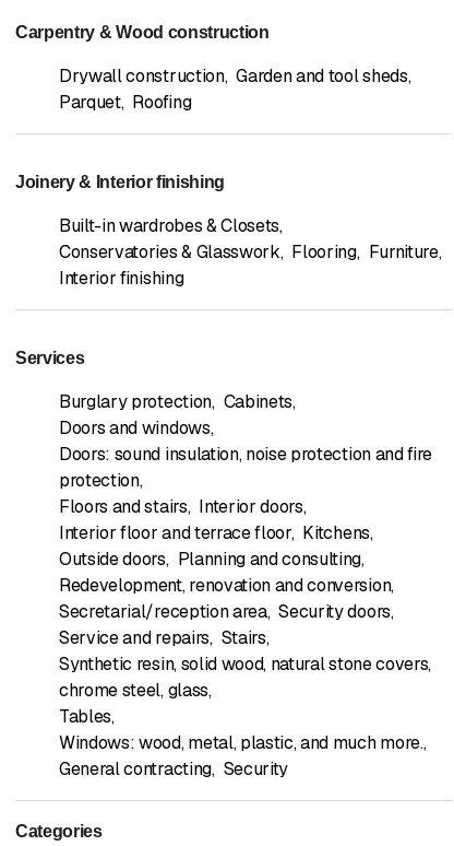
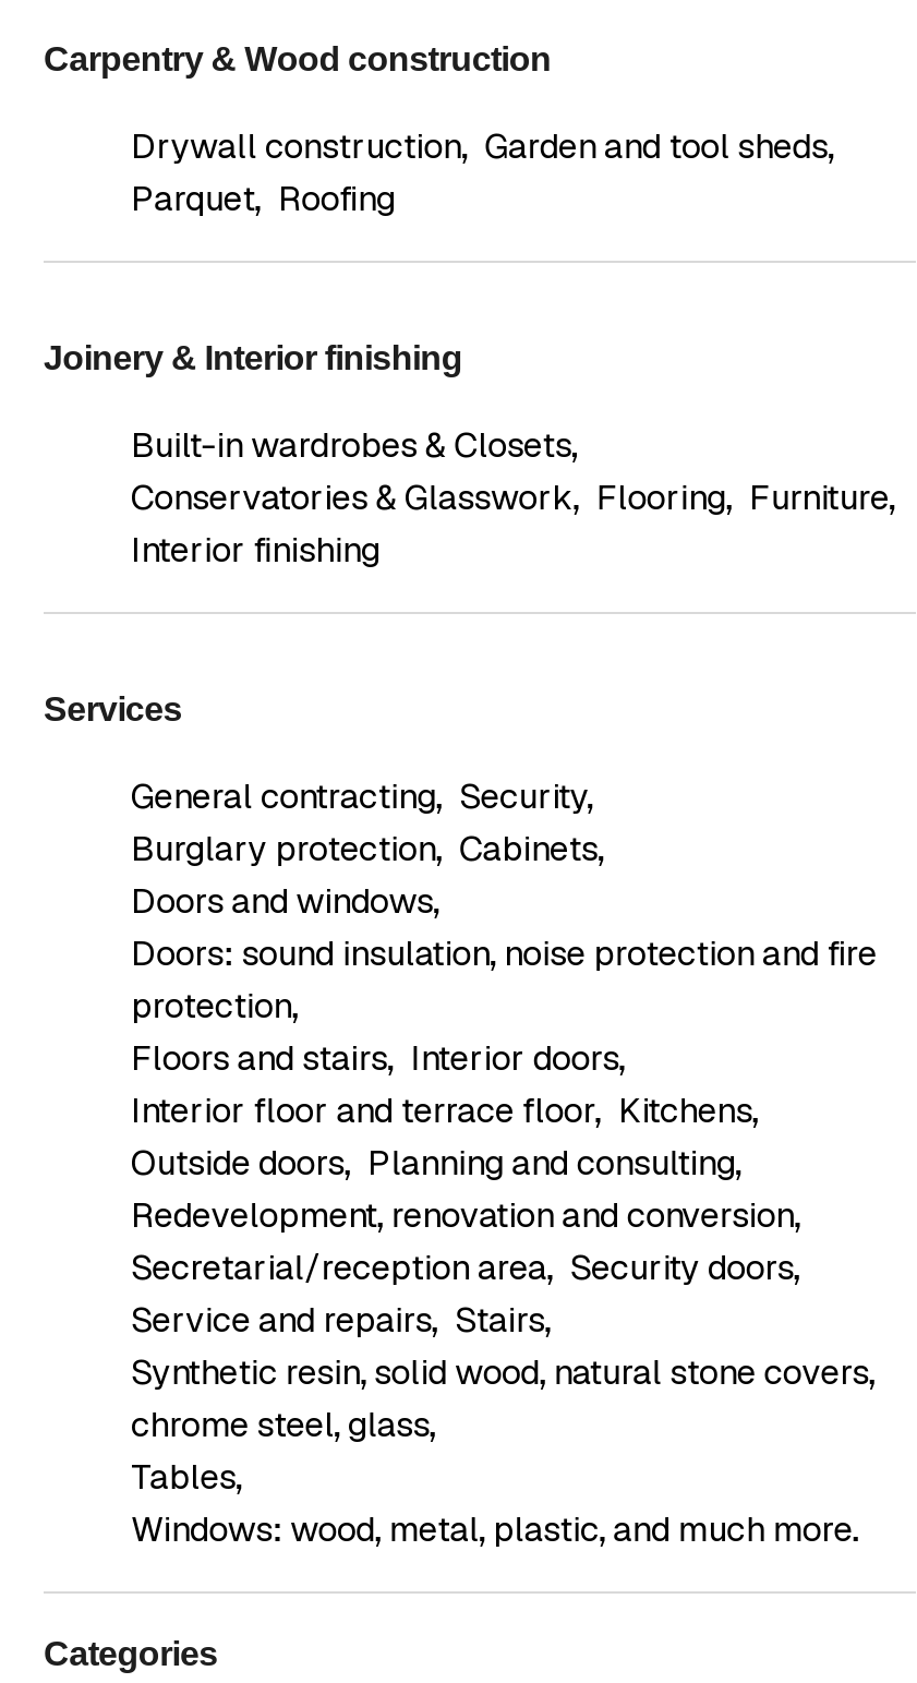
none -> [131,774,593,820] General contracting, Security,
moved [59,390,432,728] -> [131,826,877,1500]: Burglary protection, Cabinets, | Doors and windows, | Doors: sound insulation, noise protection and fire | ... | chrome steel, glass, | Tables,
[59,731,426,781] Windows: wood, metal, plastic, and much more., | General contracting, Security -> [131,1507,858,1553] Windows: wood, metal, plastic, and much more.

